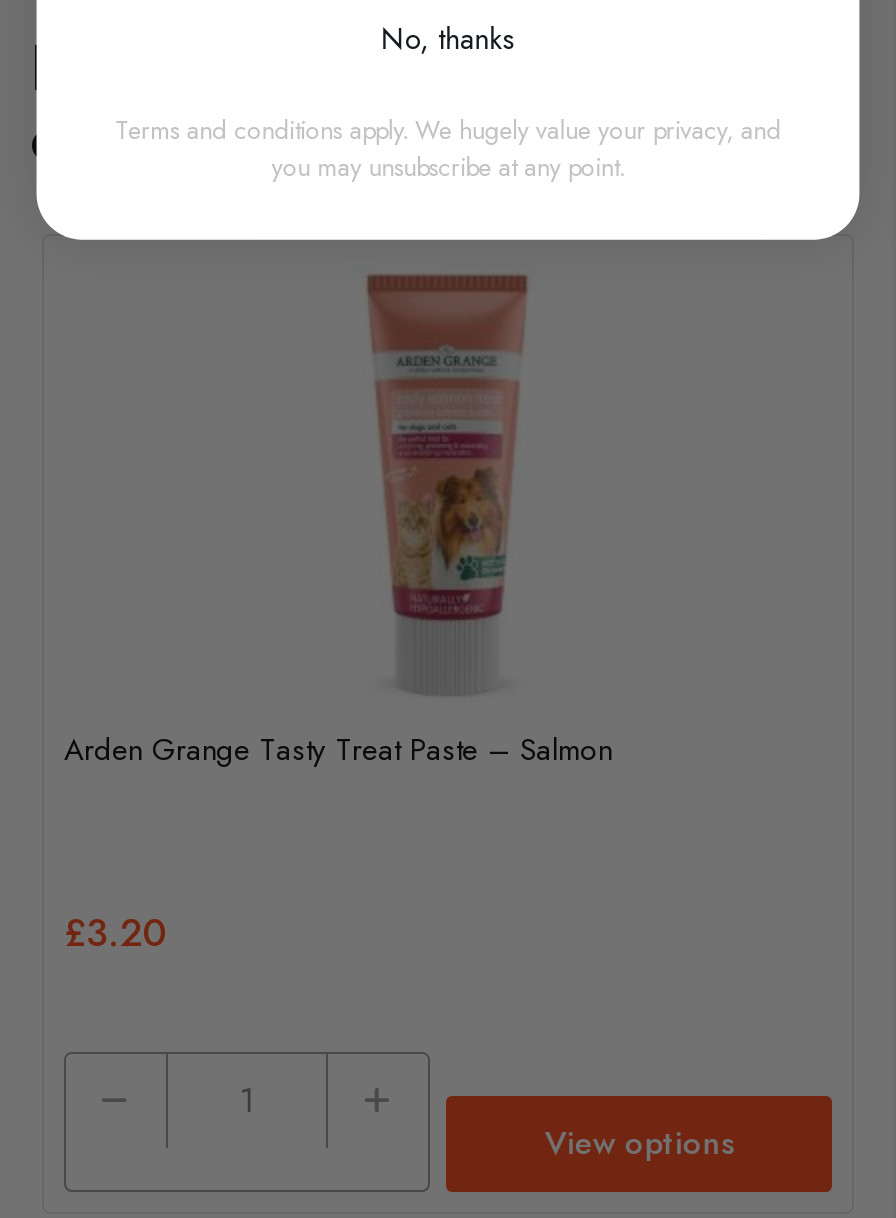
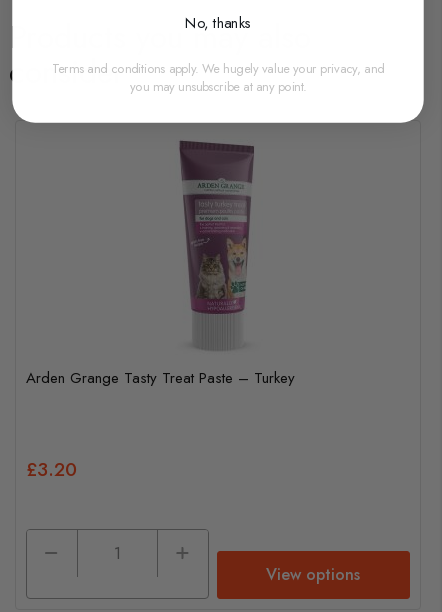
[376,274,528,356] [image] -> [181,141,257,183] [image]
[382,378,510,588] [image] -> [185,193,250,308] [image]
[64,728,612,772] Arden Grange Tasty Treat Paste – Salmon -> [26,367,295,389] Arden Grange Tasty Treat Paste – Turkey

